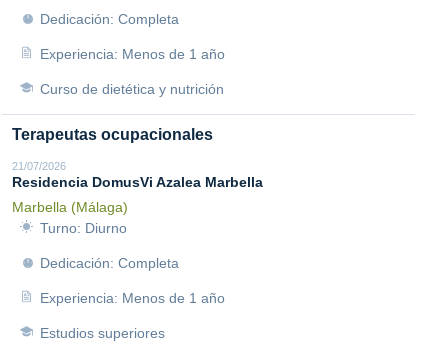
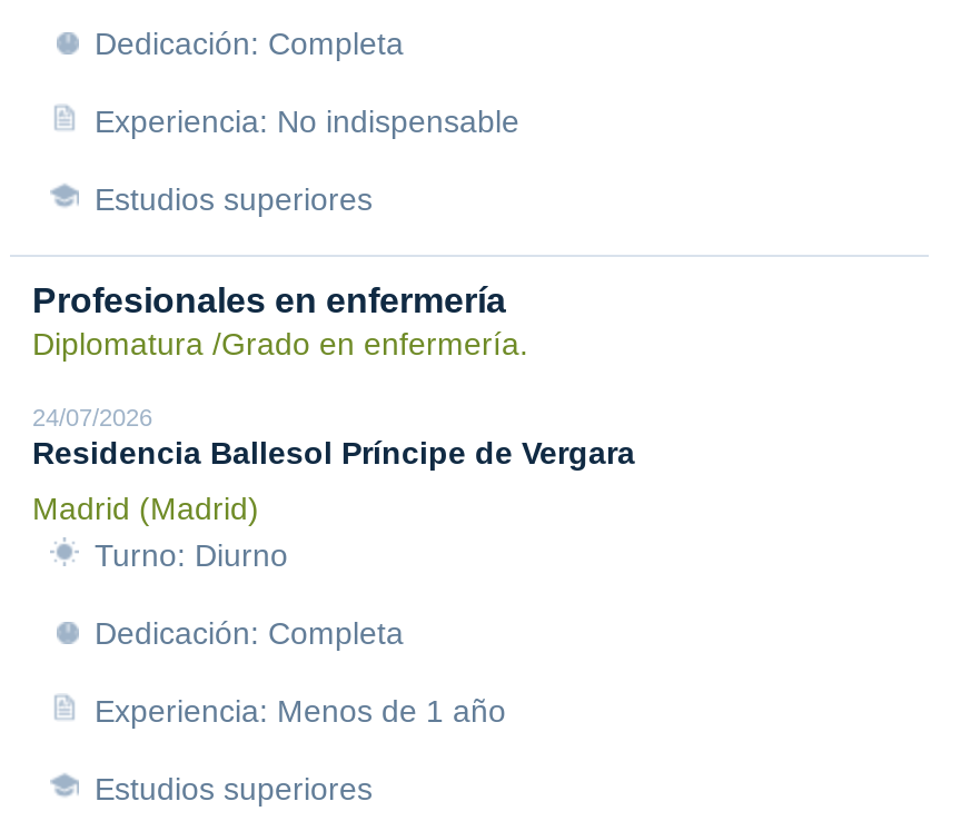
[40,46,225,62] Experiencia: Menos de 1 año -> [95,103,519,139] Experiencia: No indispensable
[40,81,224,97] Curso de dietética y nutrición -> [95,181,373,217] Estudios superiores
[12,126,213,143] Terapeutas ocupacionales -> [32,281,528,362] Profesionales en enfermería | Diplomatura /Grado en enfermería.
[12,160,263,190] 21/07/2026 | Residencia DomusVi Azalea Marbella -> [32,404,635,471] 24/07/2026 | Residencia Ballesol Príncipe de Vergara
[12,199,128,215] Marbella (Málaga) -> [32,491,259,526] Madrid (Madrid)

